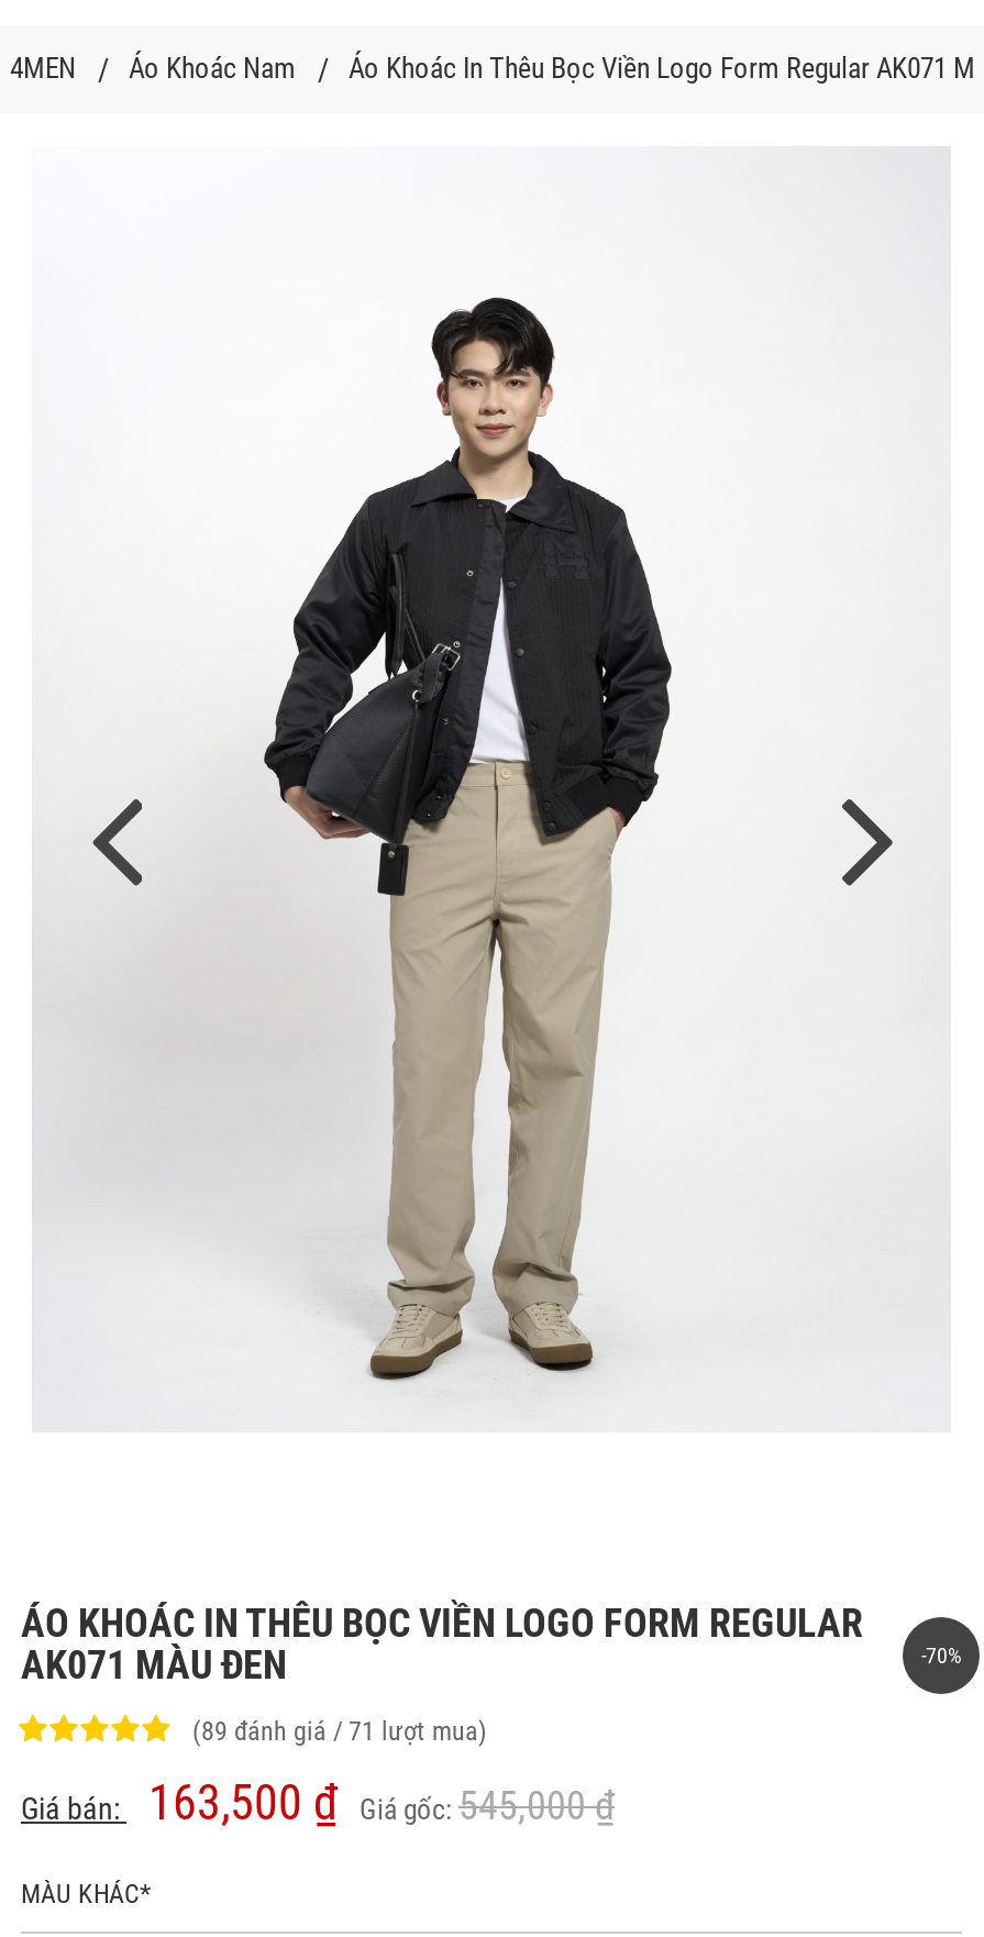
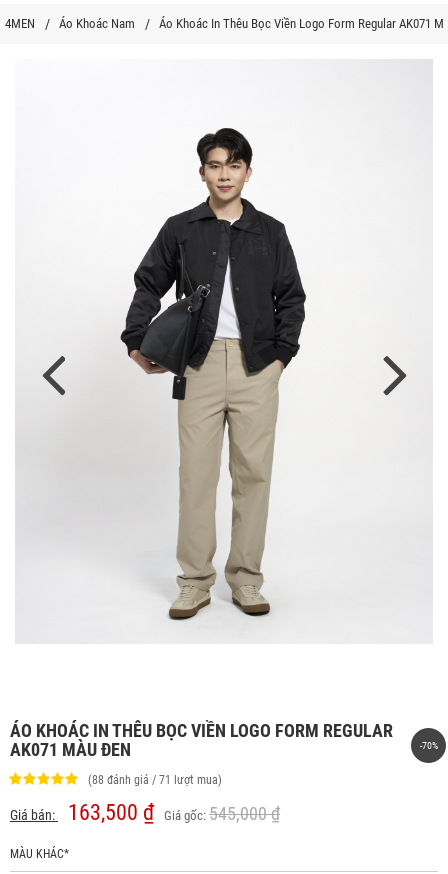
[192,1717,487,1747] (89 đánh giá / 71 lượt mua) -> [88,773,222,787] (88 đánh giá / 71 lượt mua)

